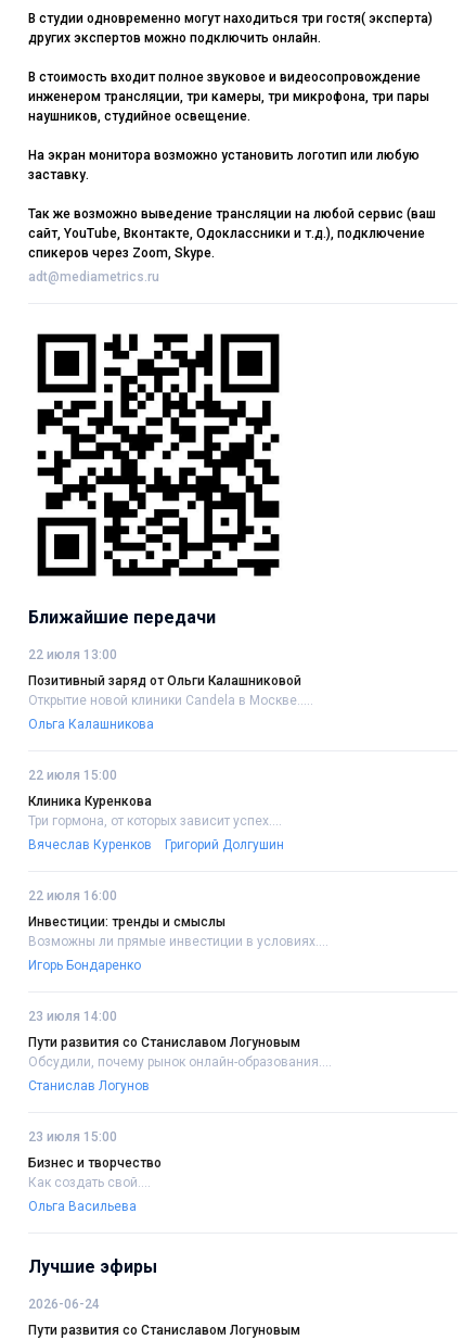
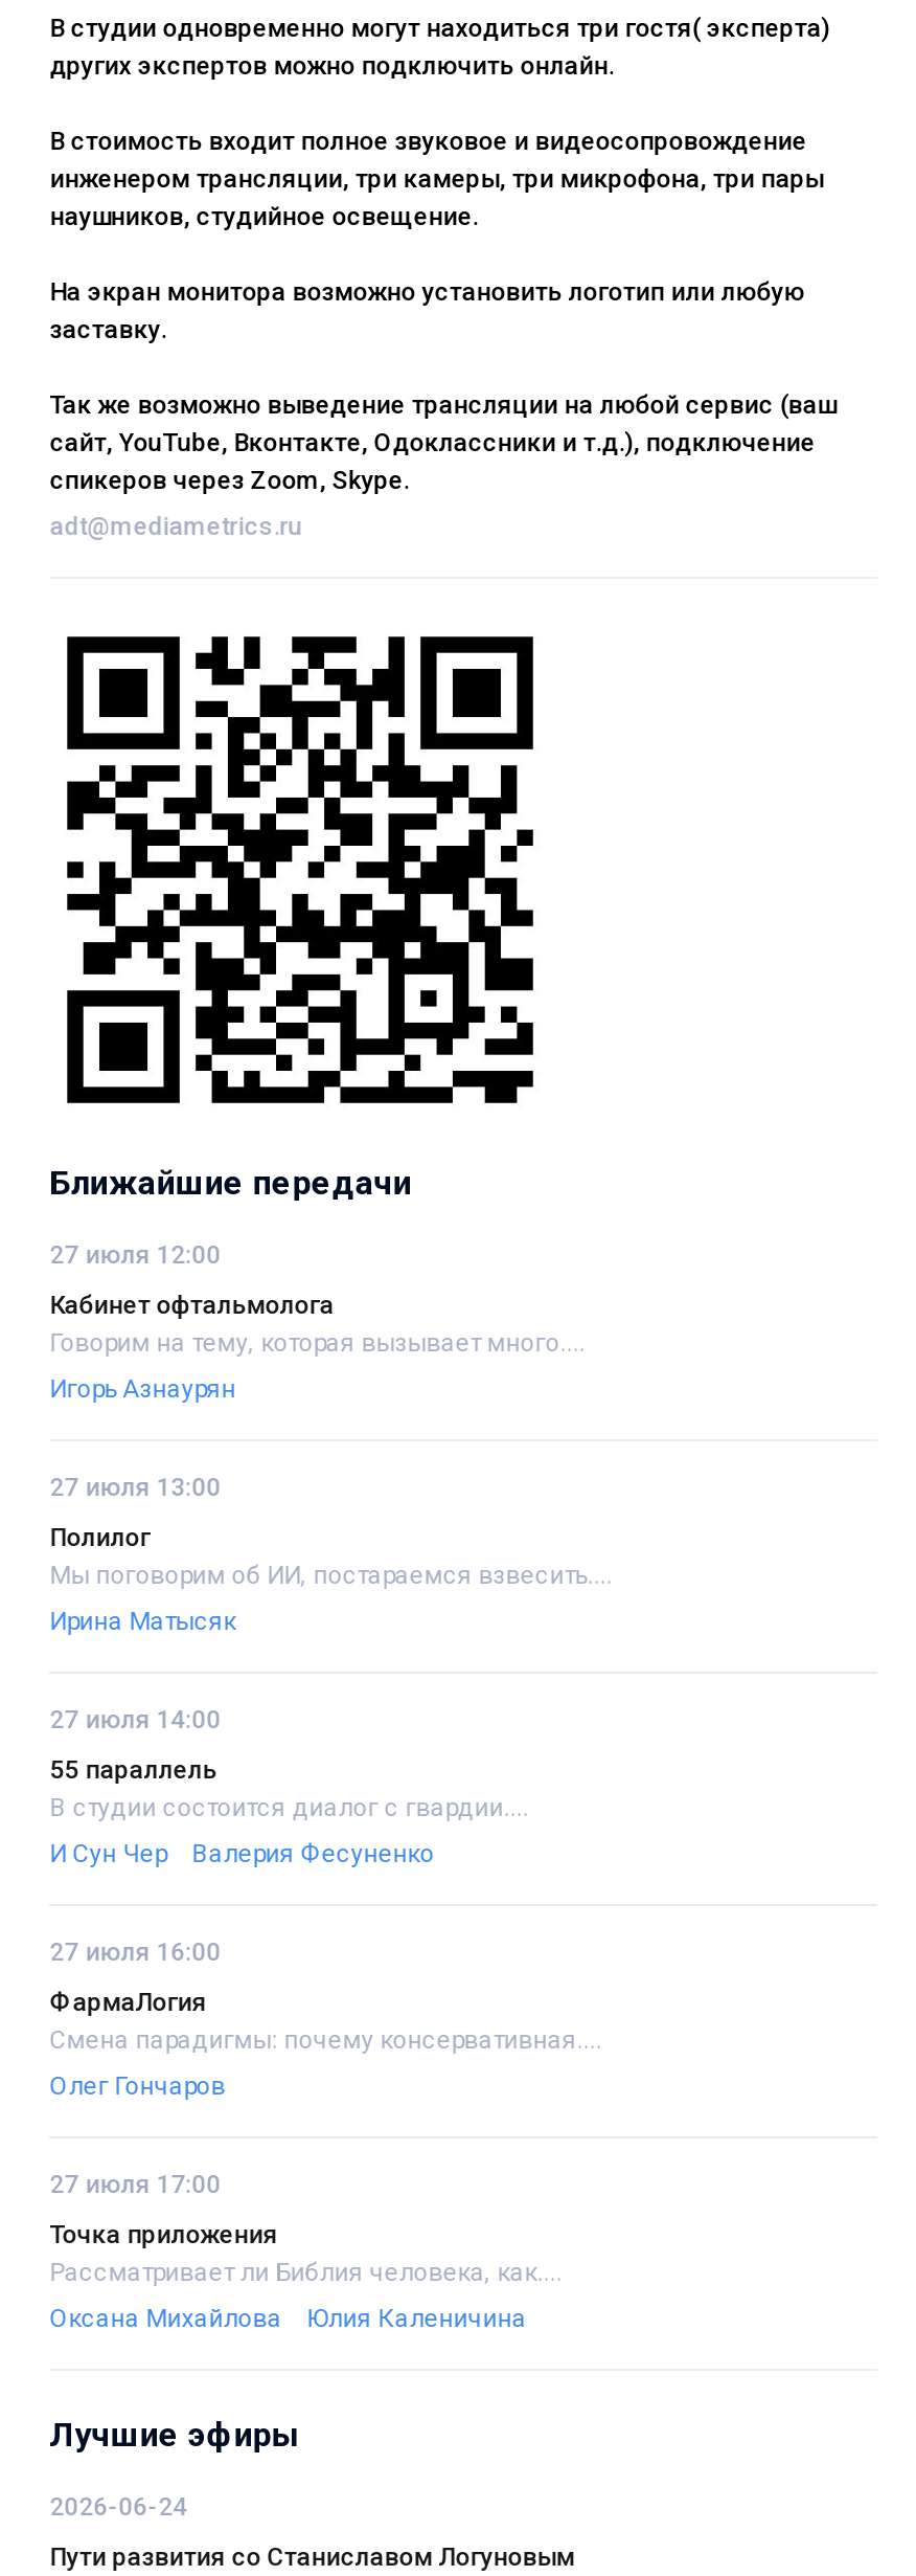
[28,647,117,663] 22 июля 13:00 -> [50,1241,221,1270] 27 июля 12:00
[28,673,314,708] Позитивный заряд от Ольги Калашниковой | Открытие новой клиники Candela в Москве..... -> [50,1291,585,1358] Кабинет офтальмолога | Говорим на тему, которая вызывает много....
[28,717,154,732] Ольга Калашникова -> [50,1375,236,1404] Игорь Азнаурян
[28,768,117,783] 22 июля 15:00 -> [50,1473,221,1502] 27 июля 13:00
[28,794,282,829] Клиника Куренкова | Три гормона, от которых зависит успех.... -> [50,1523,612,1590] Полилог | Мы поговорим об ИИ, постараемся взвесить....
[28,837,284,853] Вячеслав Куренков | Григорий Долгушин -> [50,1607,236,1636] Ирина Матысяк
[28,888,117,904] 22 июля 16:00 -> [50,1705,221,1735] 27 июля 14:00
[28,914,329,949] Инвестиции: тренды и смыслы | Возможны ли прямые инвестиции в условиях.... -> [50,1756,528,1823] 55 параллель | В студии состоится диалог с гвардии....
[28,958,141,973] Игорь Бондаренко -> [50,1839,434,1869] И Сун Чер | Валерия Фесуненко
[28,1009,117,1024] 23 июля 14:00 -> [50,1938,221,1967] 27 июля 16:00
[28,1035,332,1070] Пути развития со Станиславом Логуновым | Обсудили, почему рынок онлайн-образования.... -> [50,1988,602,2055] ФармаЛогия | Смена парадигмы: почему консервативная....
[28,1078,150,1094] Станислав Логунов -> [50,2072,225,2101] Олег Гончаров
[28,1129,117,1145] 23 июля 15:00 -> [50,2170,221,2199] 27 июля 17:00
[28,1156,162,1190] Бизнес и творчество | Как создать свой.... -> [50,2220,562,2287] Точка приложения | Рассматривает ли Библия человека, как....
[28,1199,137,1214] Ольга Васильева -> [50,2304,526,2333] Оксана Михайлова | Юлия Каленичина

